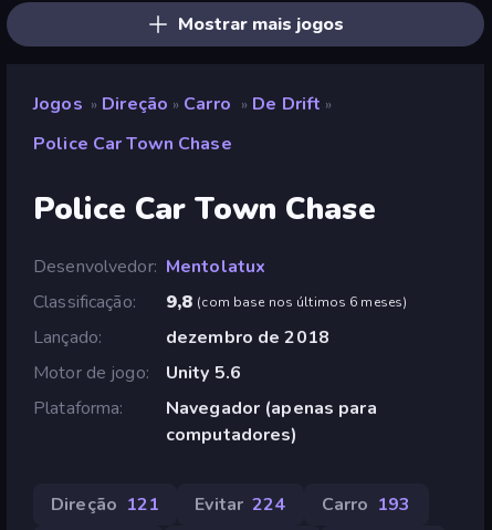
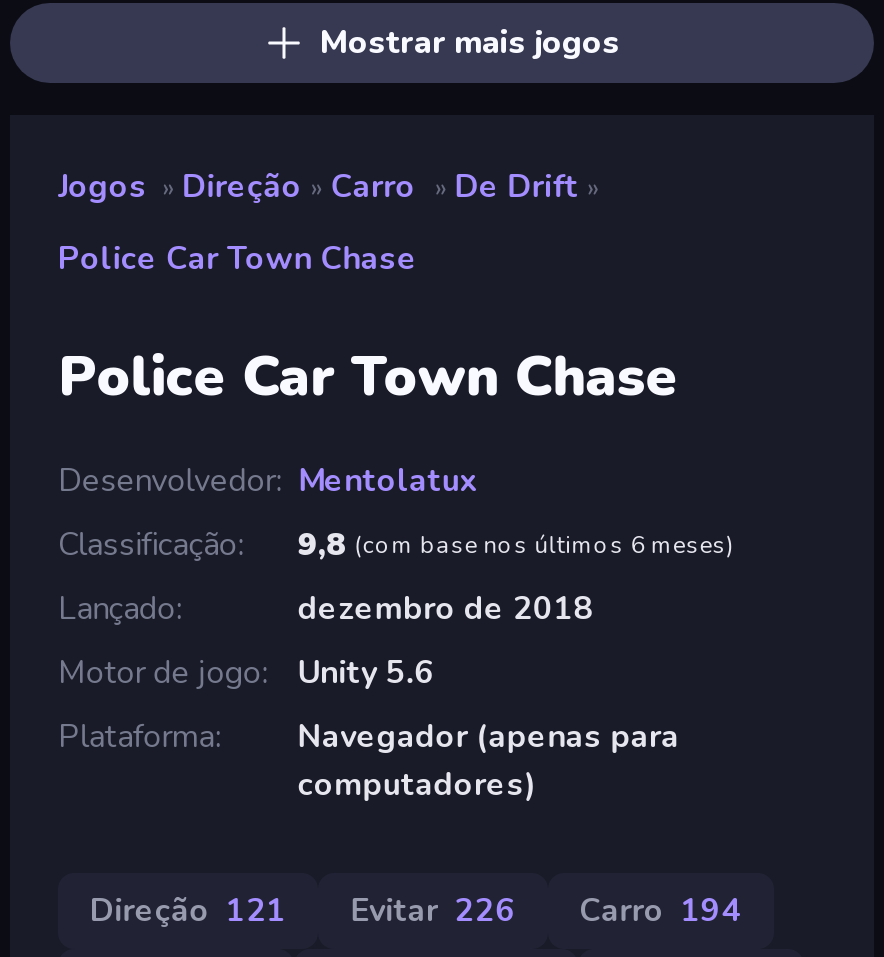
[195,492,286,517] Evitar 224 -> [351,889,515,933] Evitar 226
[321,492,411,517] Carro 193 -> [579,889,741,933] Carro 194

